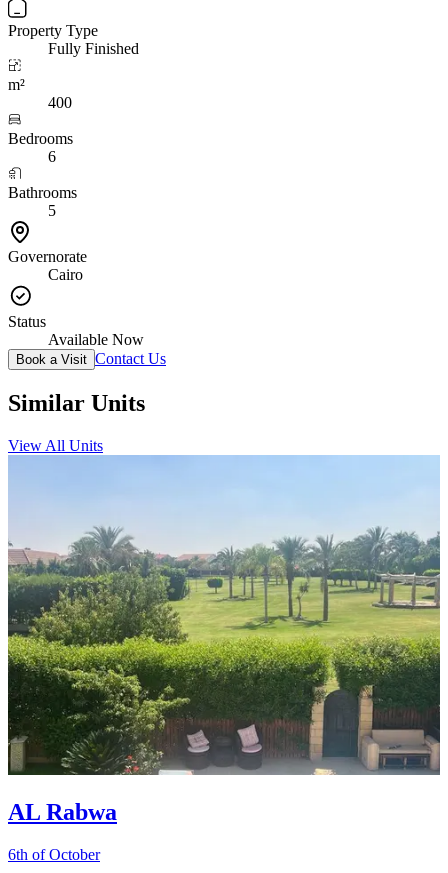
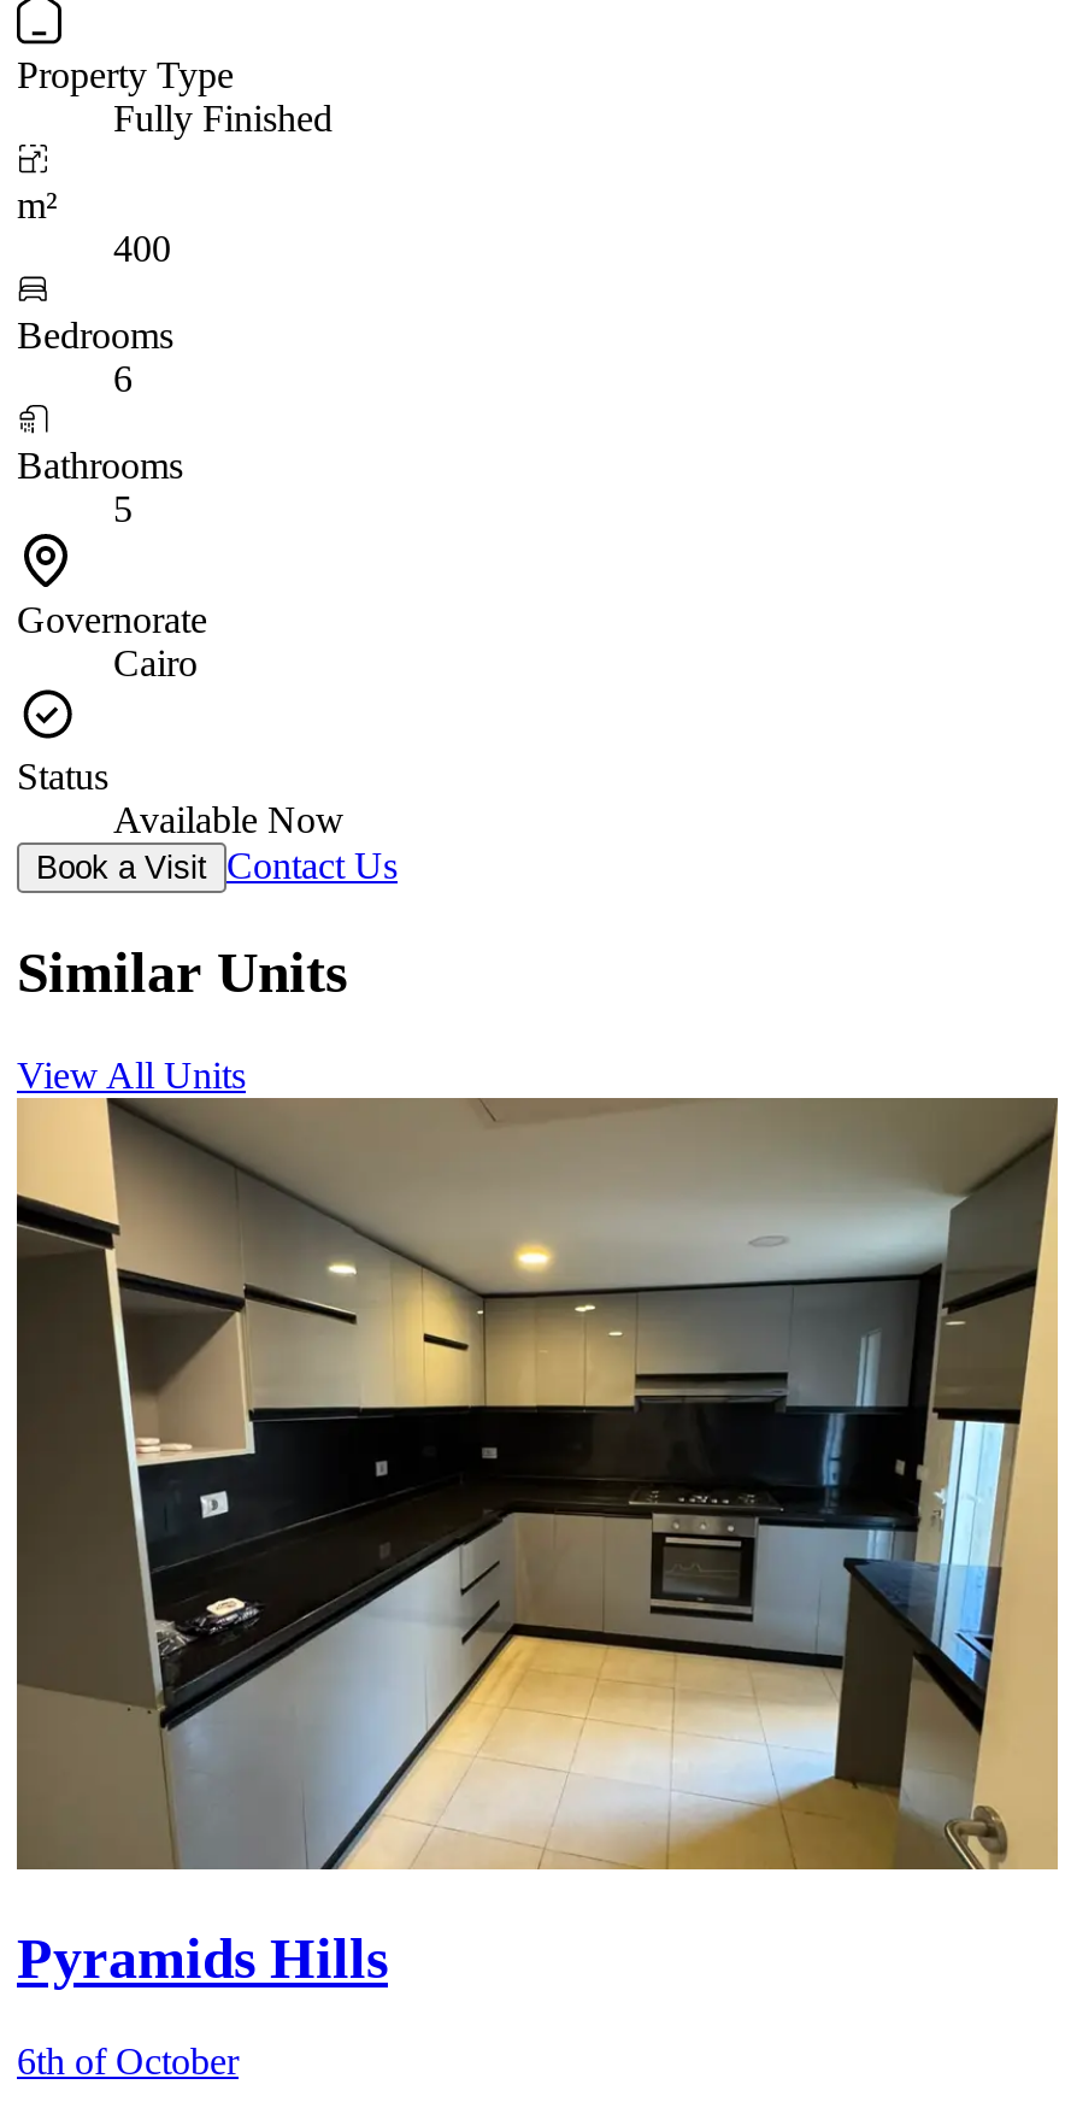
[7,455,441,825] [image] | AL Rabwa -> [14,1097,1060,1989] [image] | Pyramids Hills

